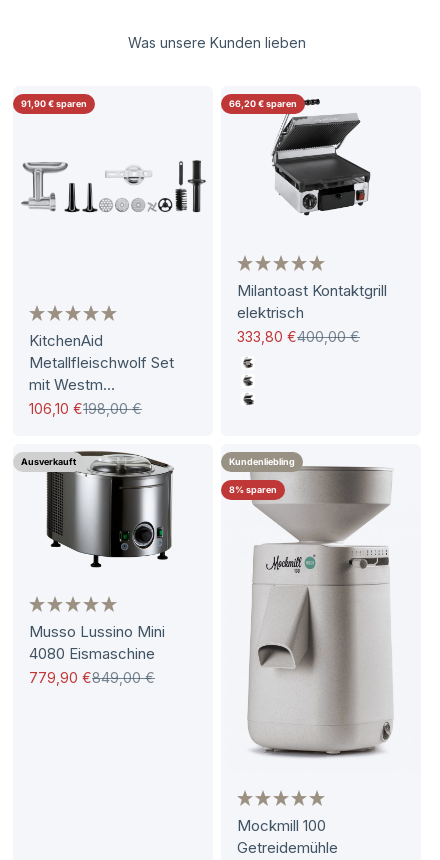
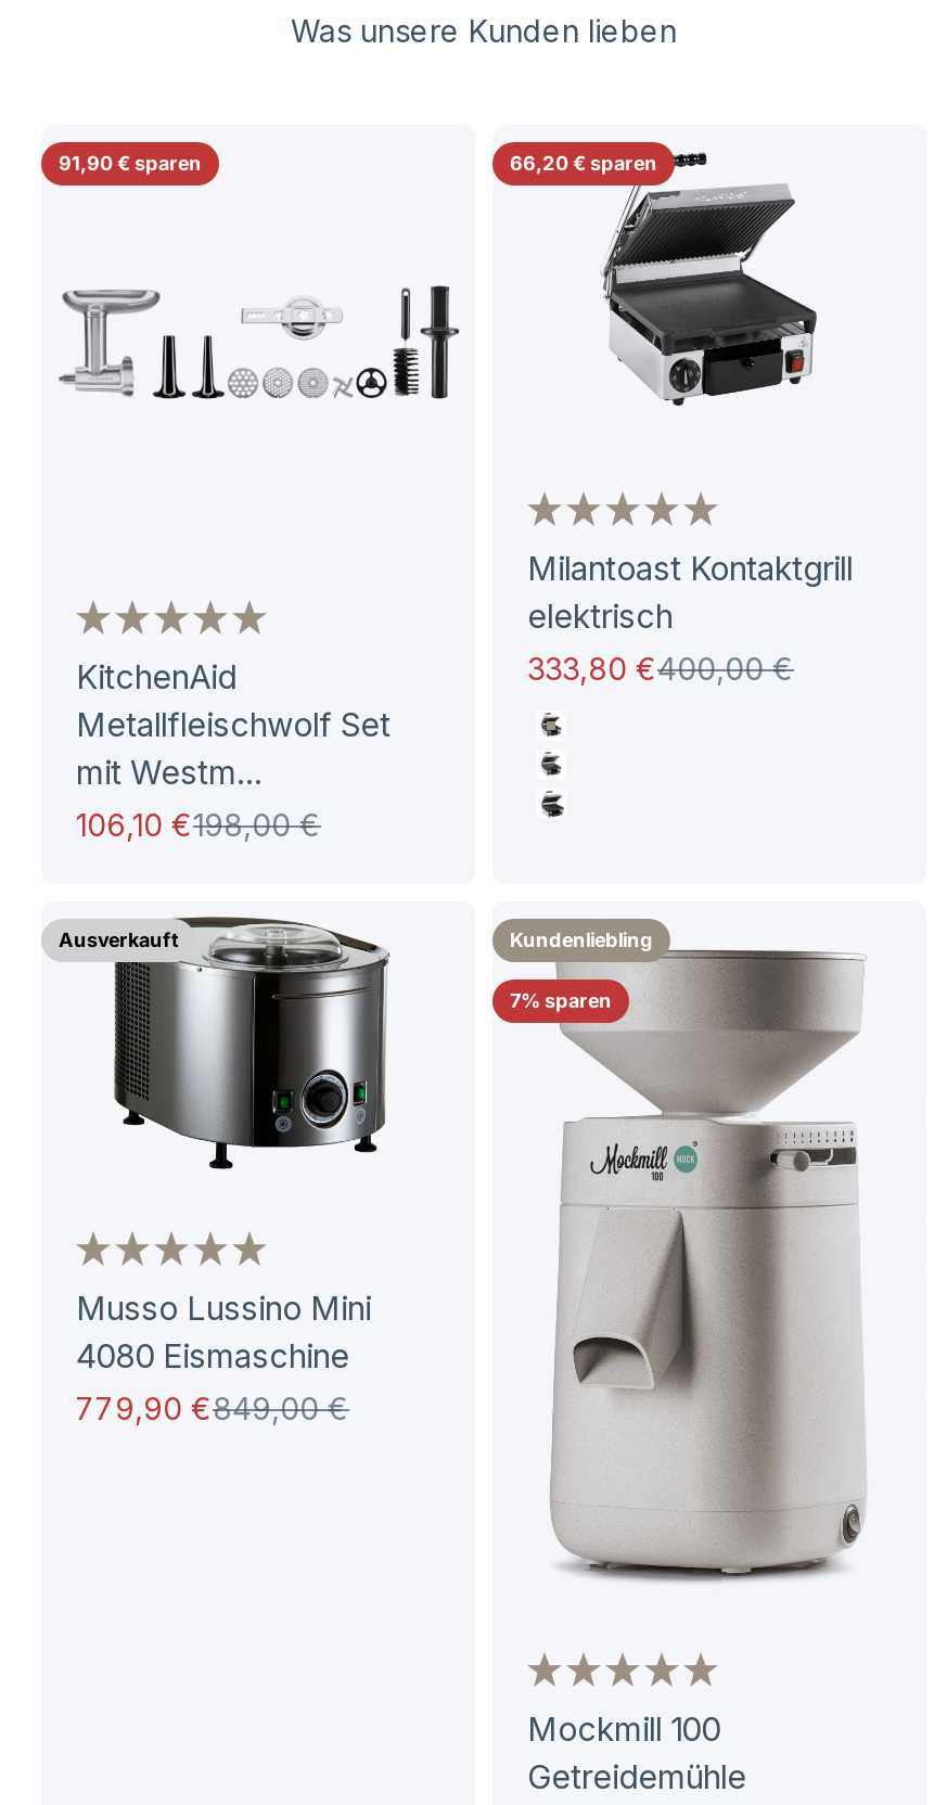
[229,483,277,494] 8% sparen -> [510,988,612,1012] 7% sparen

